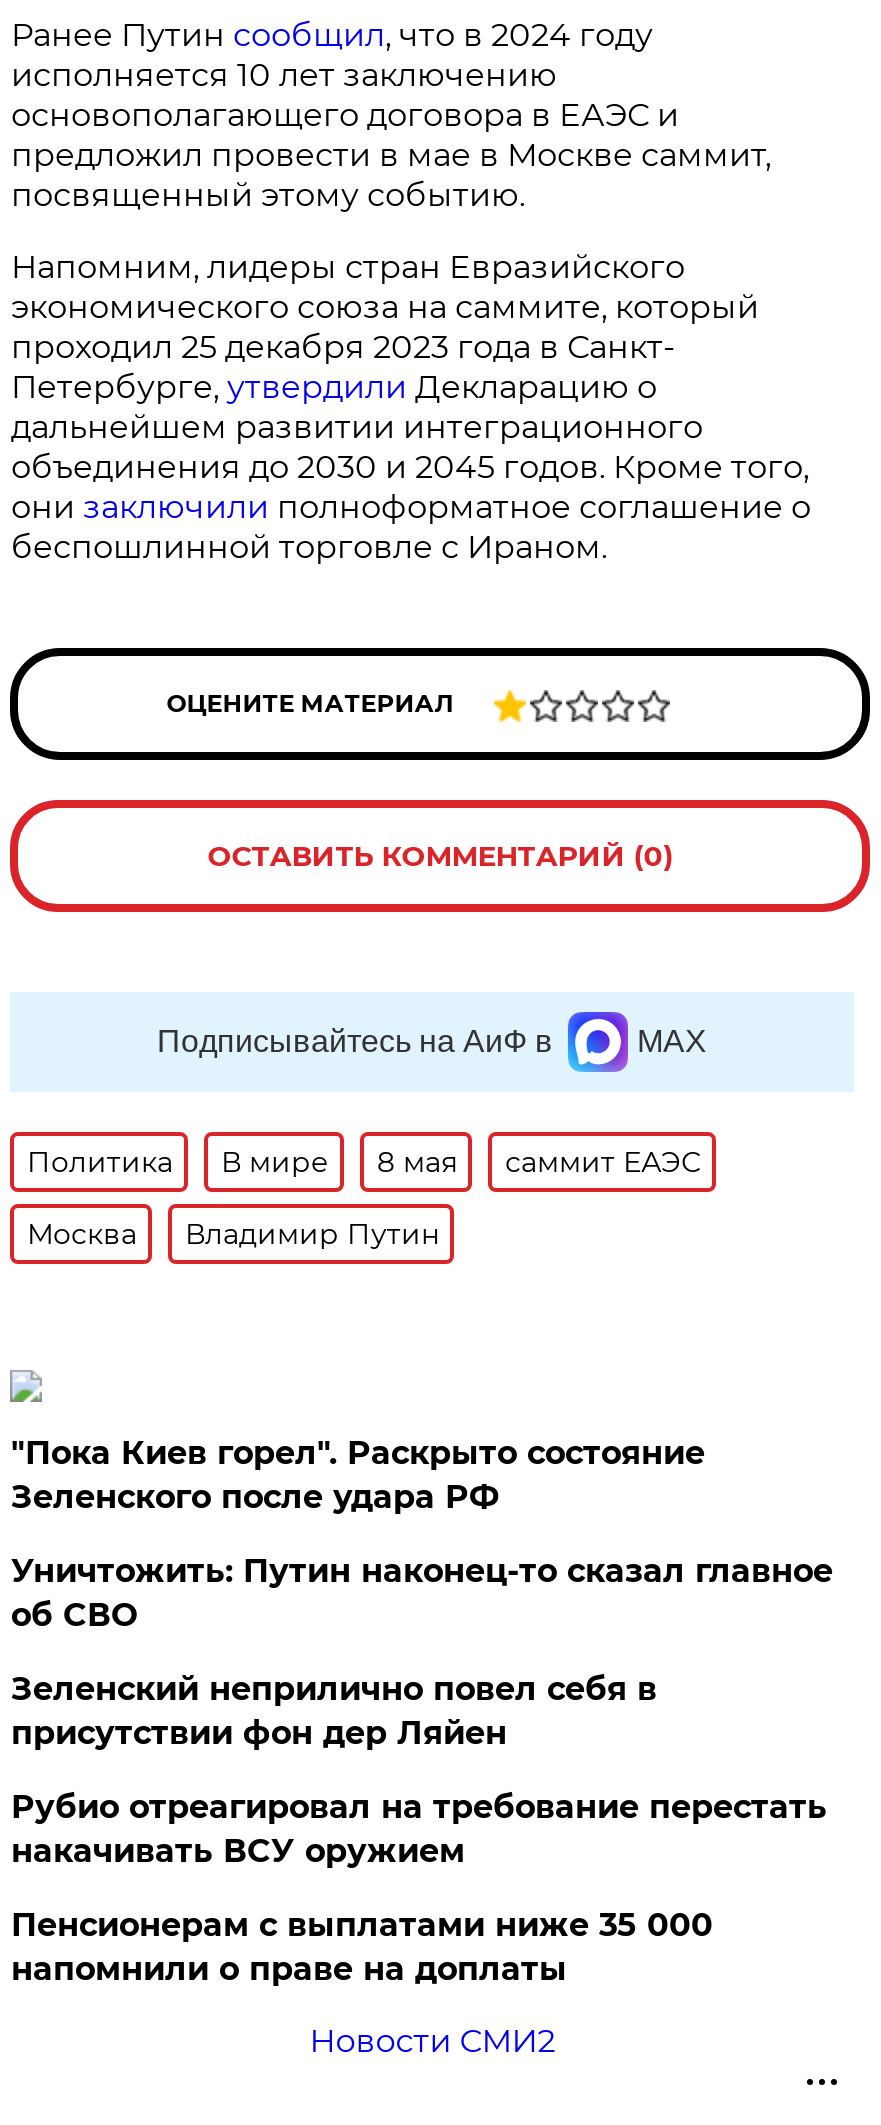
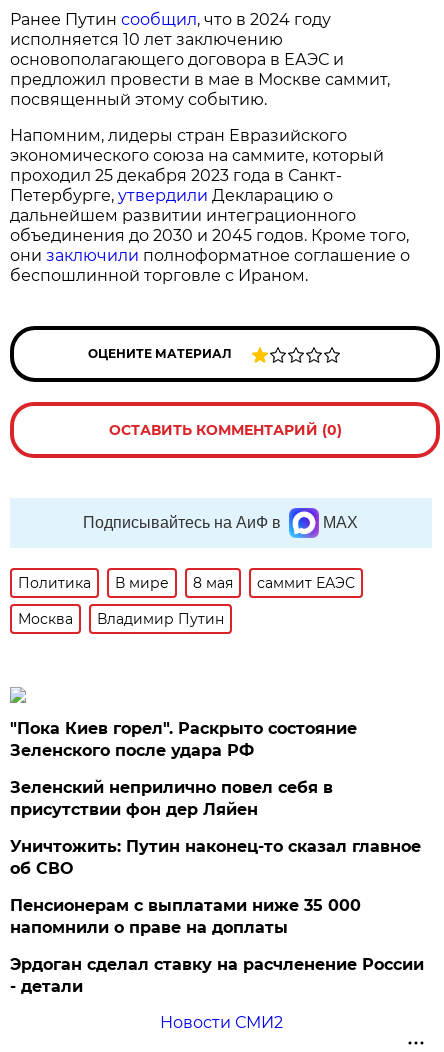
moved [11,1552,833,1634] -> [10,837,421,878]: Уничтожить: Путин наконец-то сказал главное | об СВО
moved [11,1670,657,1752] -> [10,778,333,819]: Зеленский неприлично повел cебя в | присутствии фон дер Ляйен
[11,1788,827,1870] Рубио отреагировал на требование перестать | накачивать ВСУ оружием -> none
moved [11,1906,713,1988] -> [10,896,361,937]: Пенсионерам с выплатами ниже 35 000 | напомнили о праве на доплаты
none -> [10,955,424,996] Эрдоган сделал ставку на расчленение России | - детали

